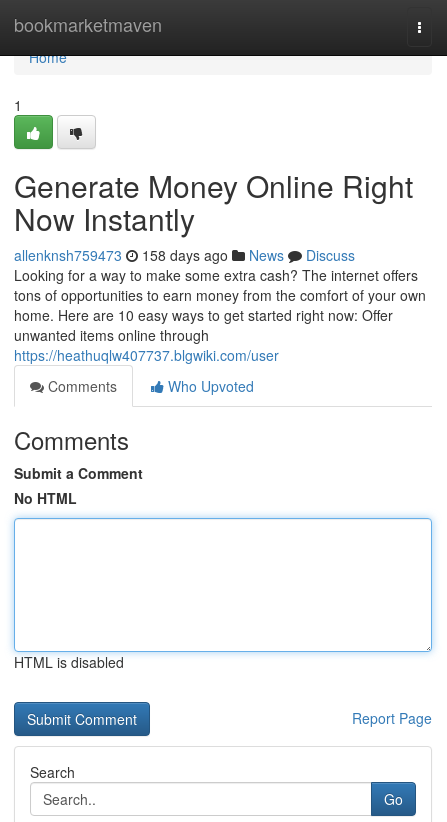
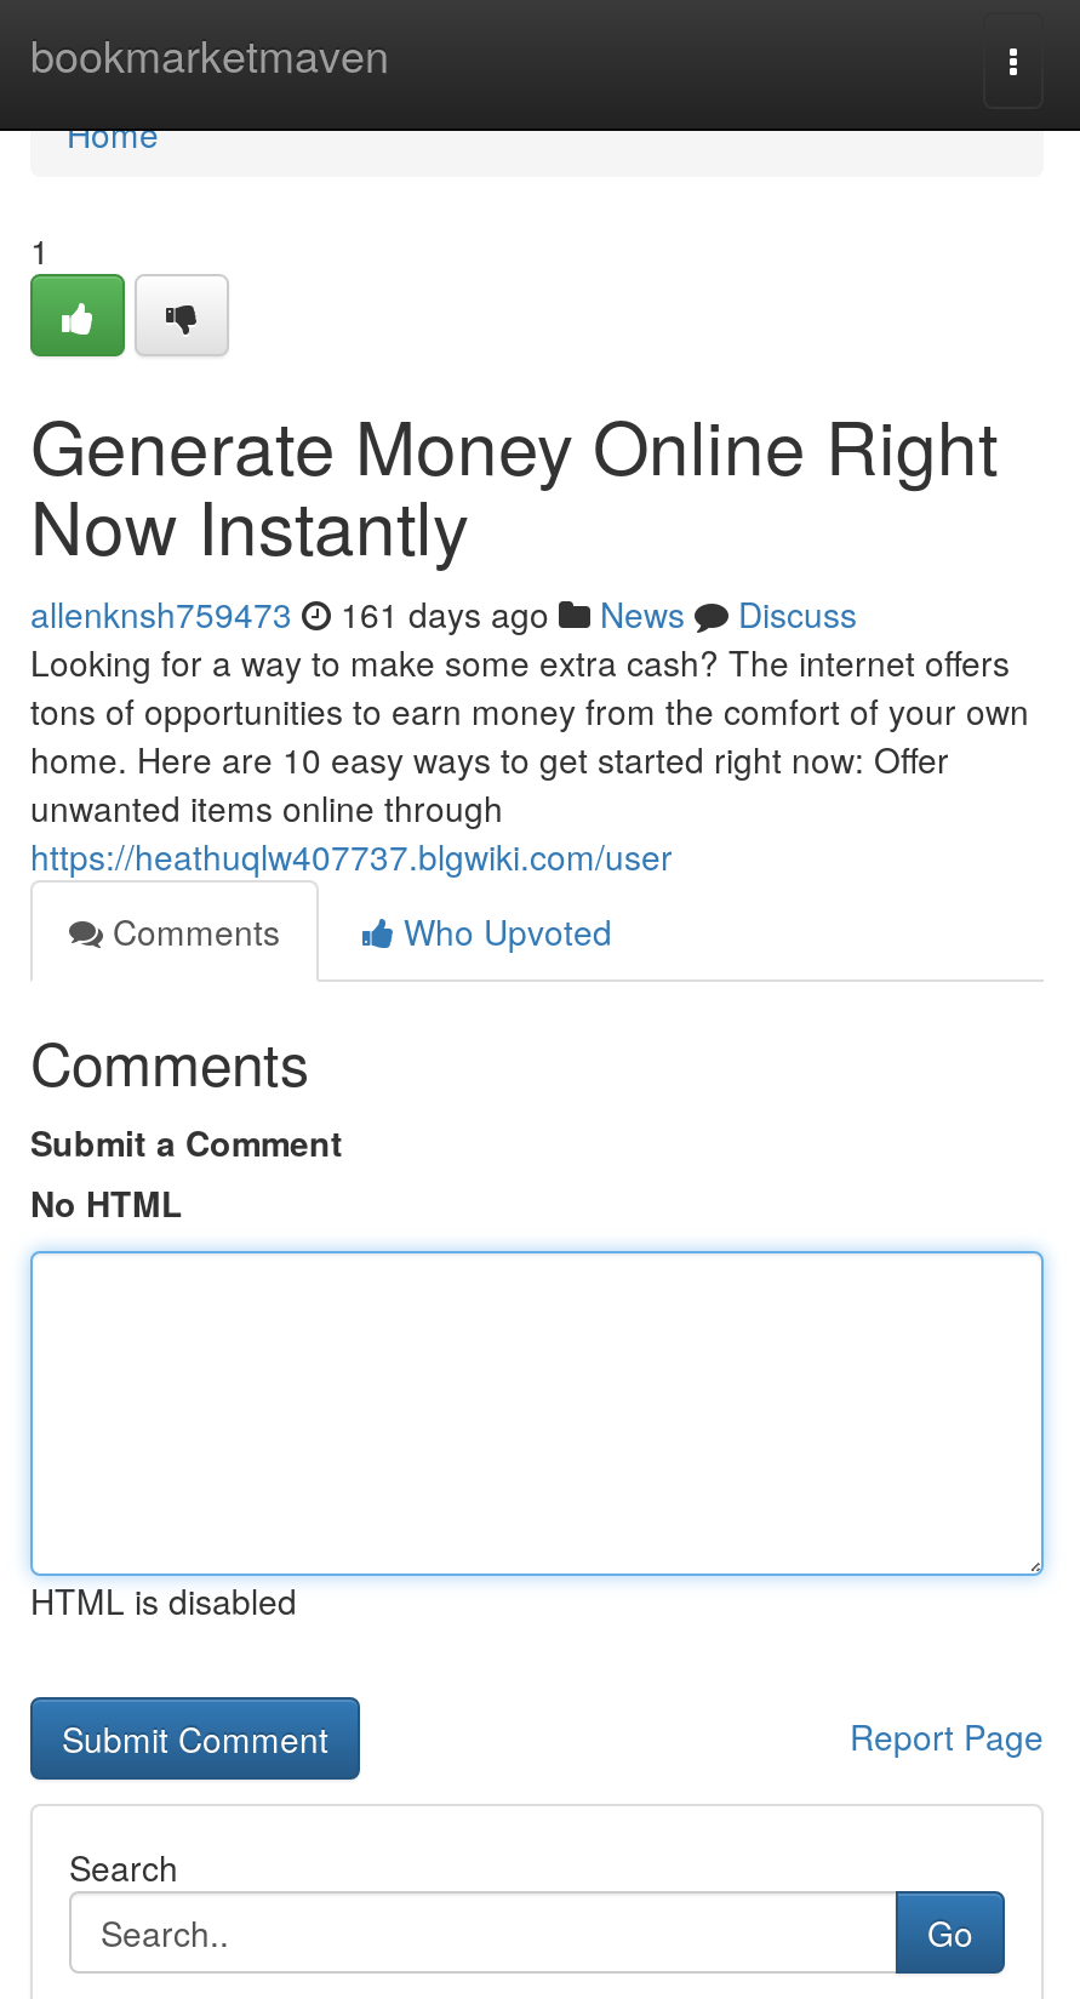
[14,245,355,265] allenknsh759473 158 days ago News Discuss -> [30,589,857,638] allenknsh759473 161 days ago News Discuss

